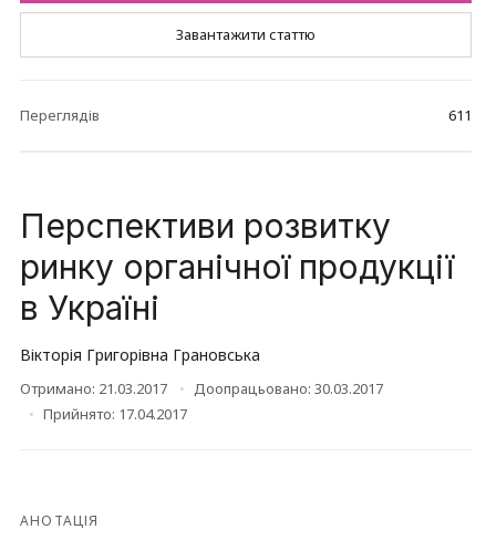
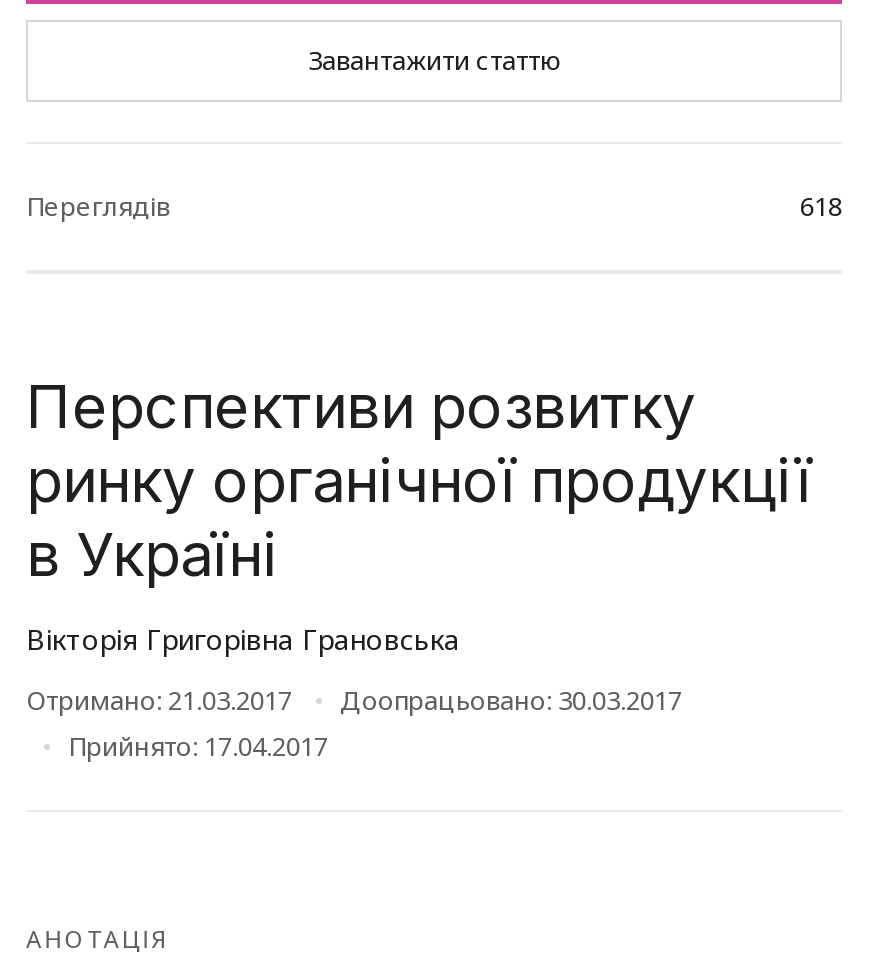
[448,105,472,125] 611 -> [800,188,842,224] 618

